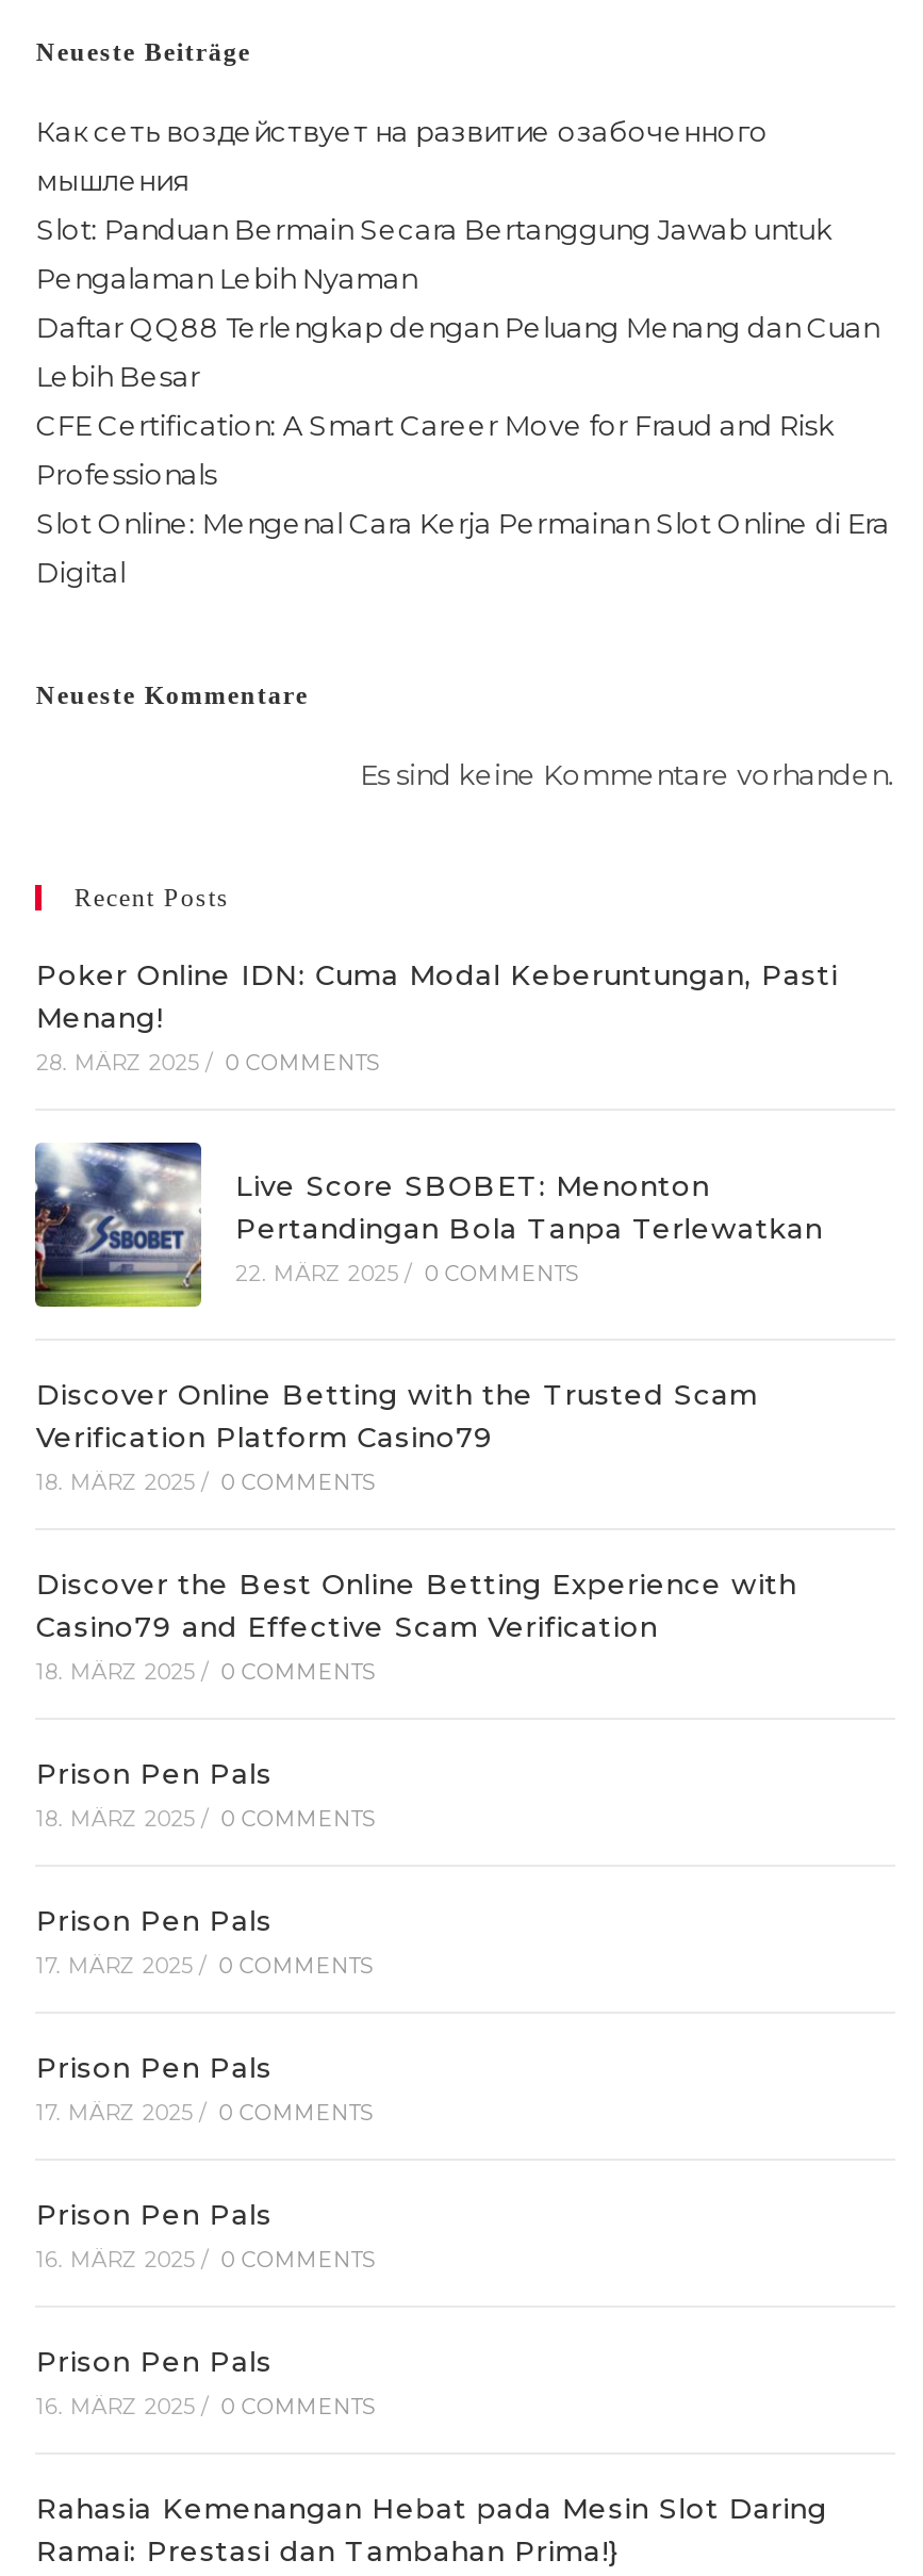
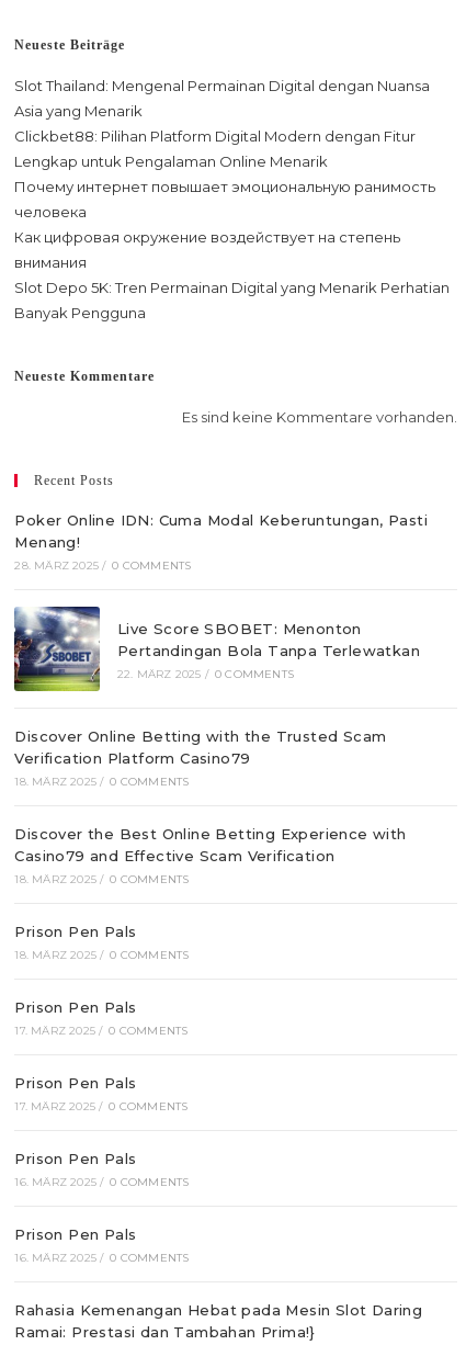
[36,114,890,589] Как сеть воздействует на развитие озабоченного | мышления | Slot: Panduan Bermain Secara Bertanggung Jawab untuk | Pengalaman Lebih Nyaman | Daftar QQ88 Terlengkap dengan Peluang Menang dan Cuan | Lebih Besar | CFE Certification: A Smart Career Move for Fraud and Risk | Professionals | Slot Online: Mengenal Cara Kerja Permainan Slot Online di Era | Digital -> [15,77,450,321] Slot Thailand: Mengenal Permainan Digital dengan Nuansa | Asia yang Menarik | Clickbet88: Pilihan Platform Digital Modern dengan Fitur | Lengkap untuk Pengalaman Online Menarik | Почему интернет повышает эмоциональную ранимость | человека | Как цифровая окружение воздействует на степень | внимания | Slot Depo 5K: Tren Permainan Digital yang Menarik Perhatian | Banyak Pengguna

